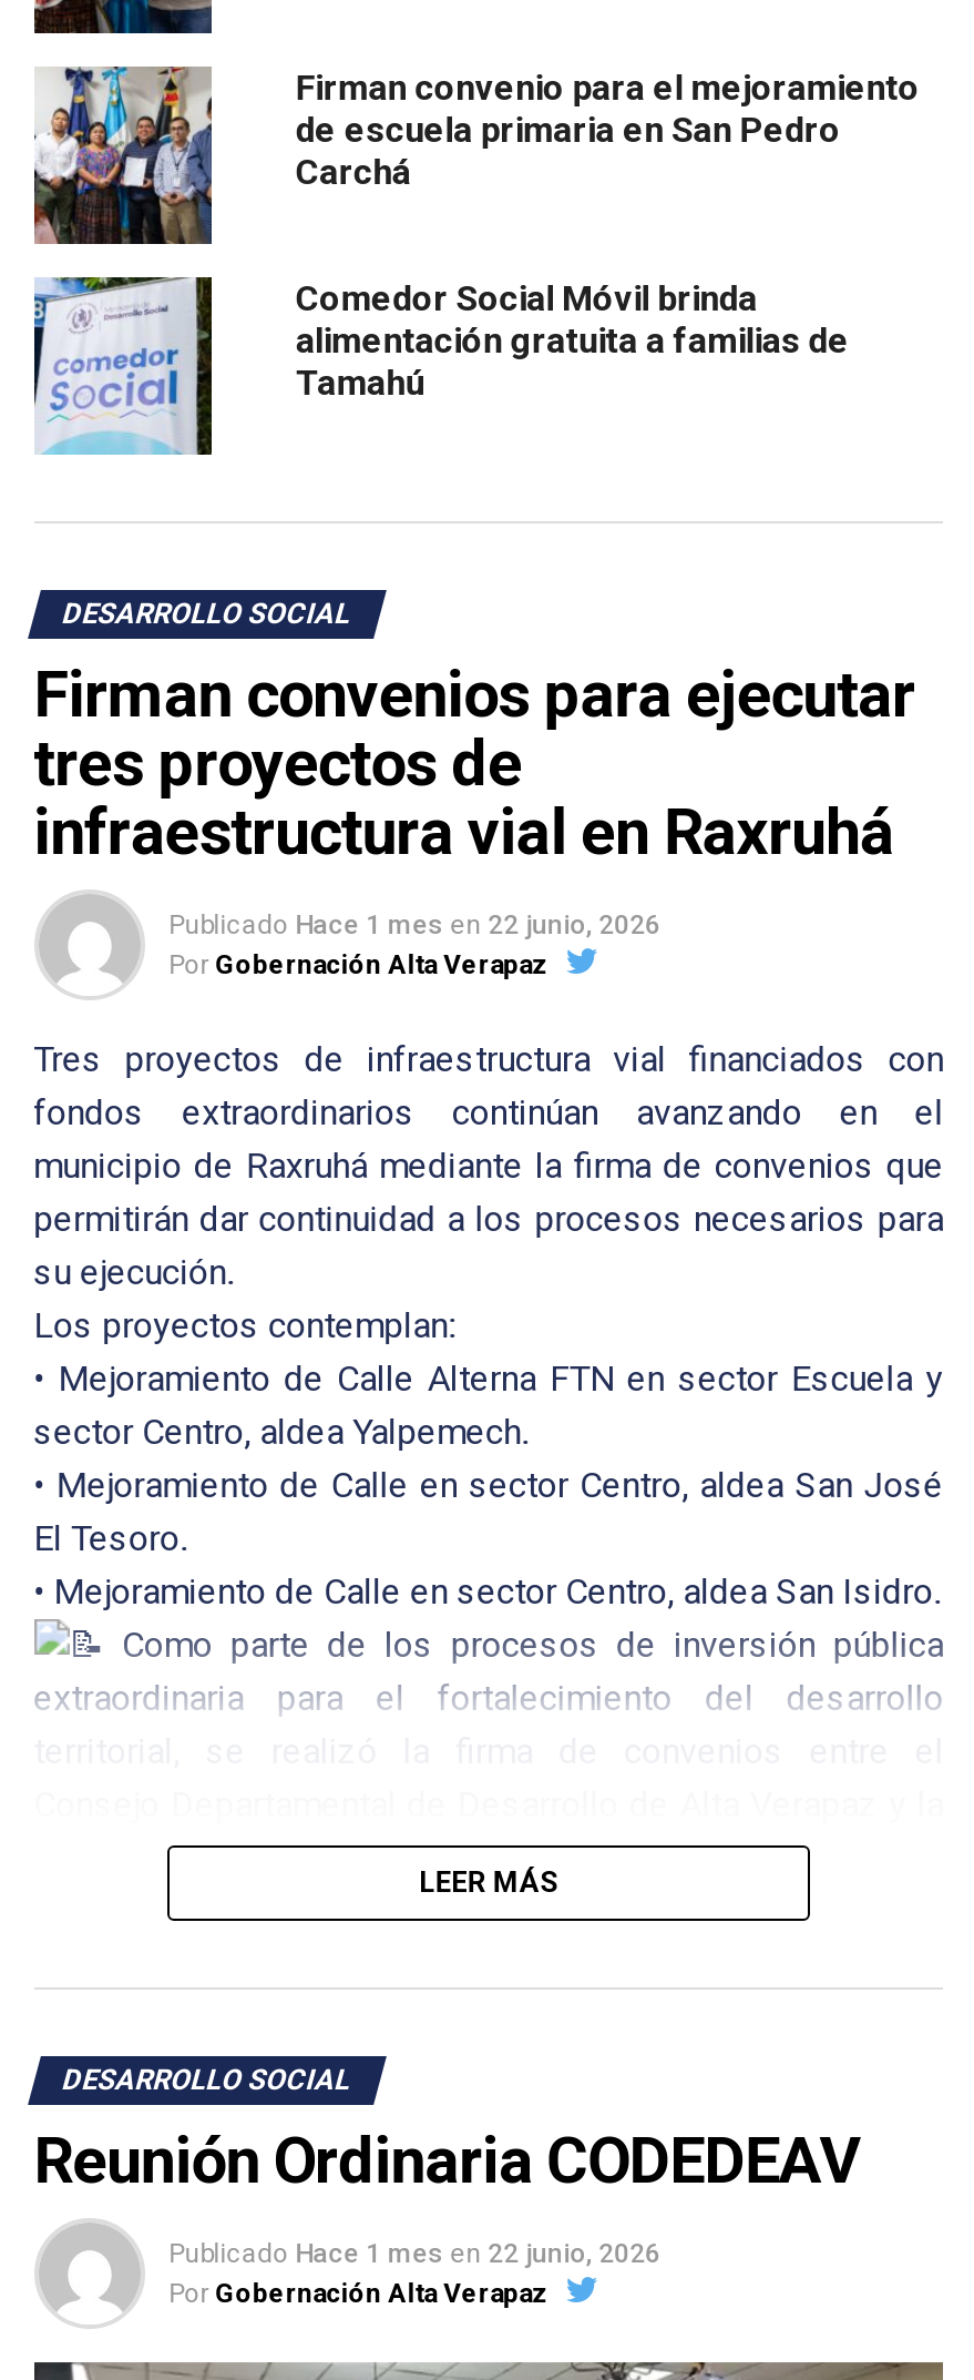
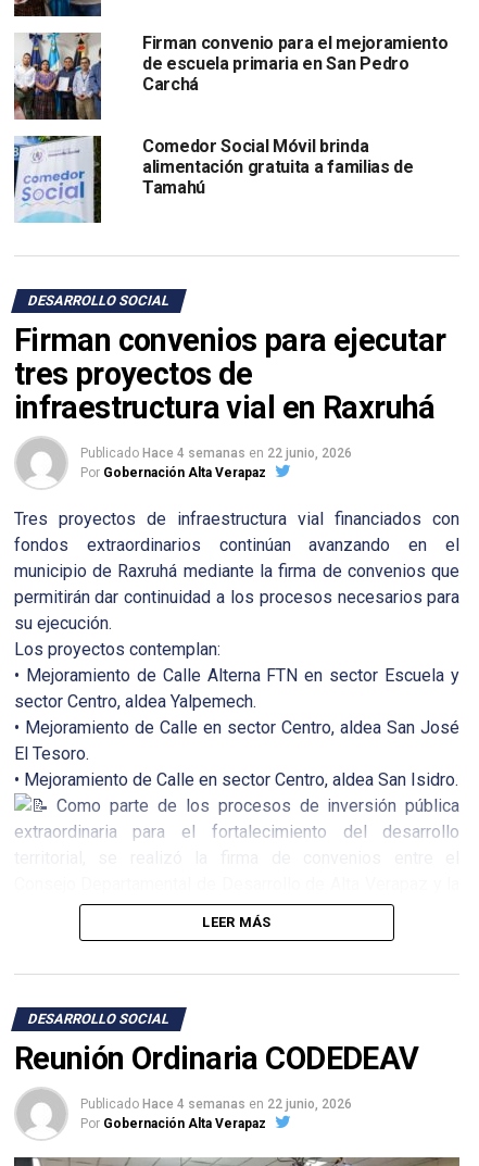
[169,909,661,940] Publicado Hace 1 mes en 22 junio, 2026 -> [80,445,352,460] Publicado Hace 4 semanas en 22 junio, 2026
[169,2237,661,2268] Publicado Hace 1 mes en 22 junio, 2026 -> [80,1096,352,1111] Publicado Hace 4 semanas en 22 junio, 2026

